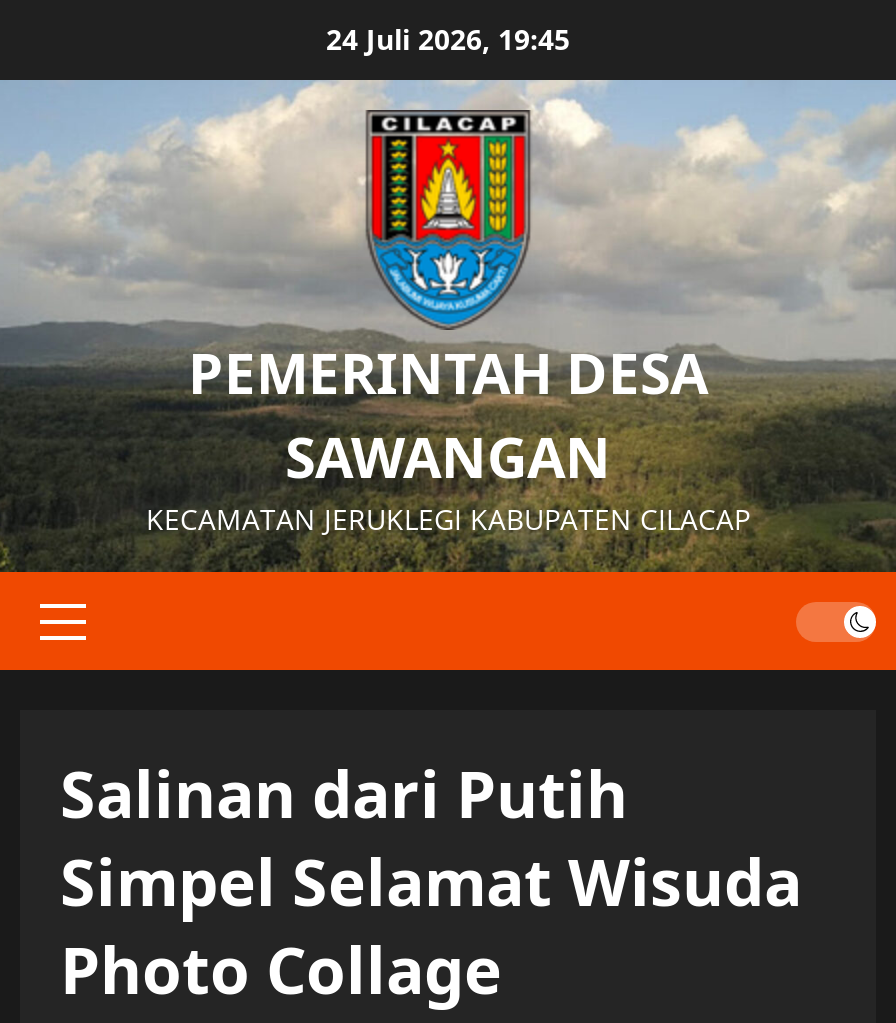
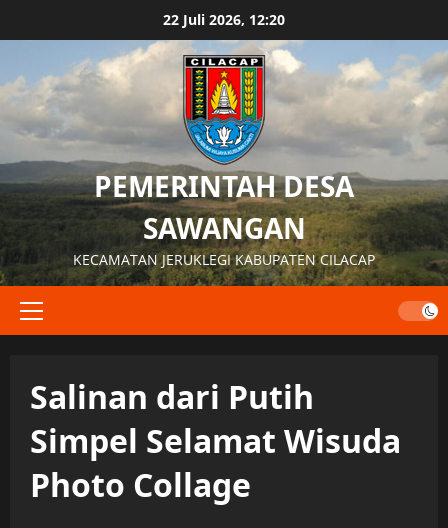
[326,20,570,58] 24 Juli 2026, 19:45 -> [163,10,285,29] 22 Juli 2026, 12:20

